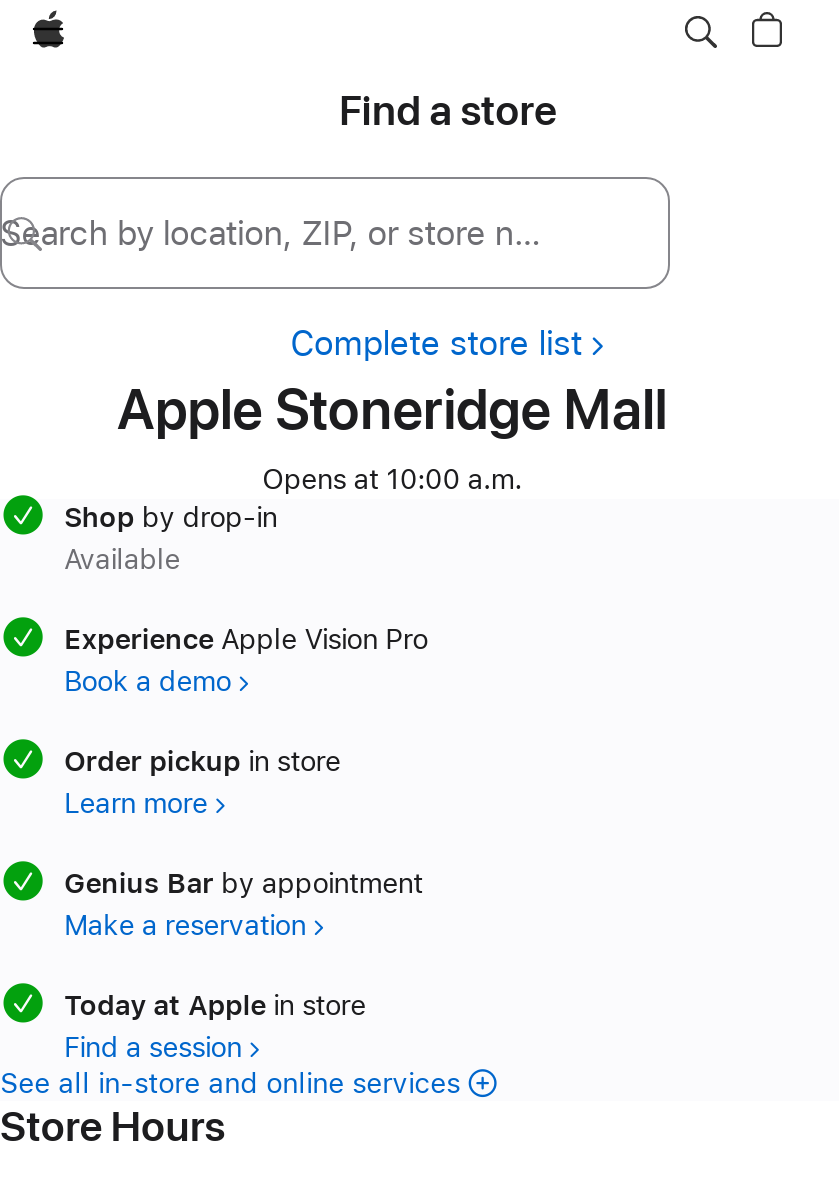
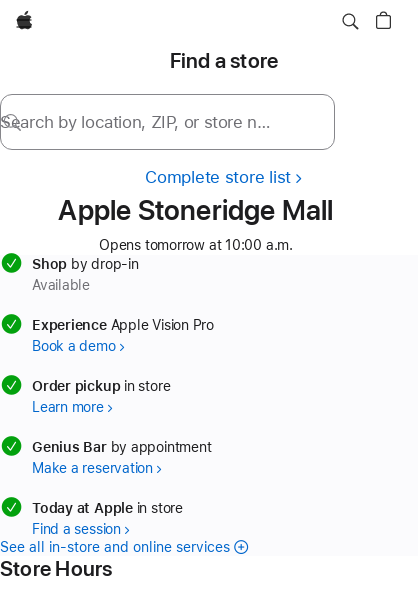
[262,463,522,495] Opens at 10:00 a.m. -> [99,237,293,253] Opens tomorrow at 10:00 a.m.

